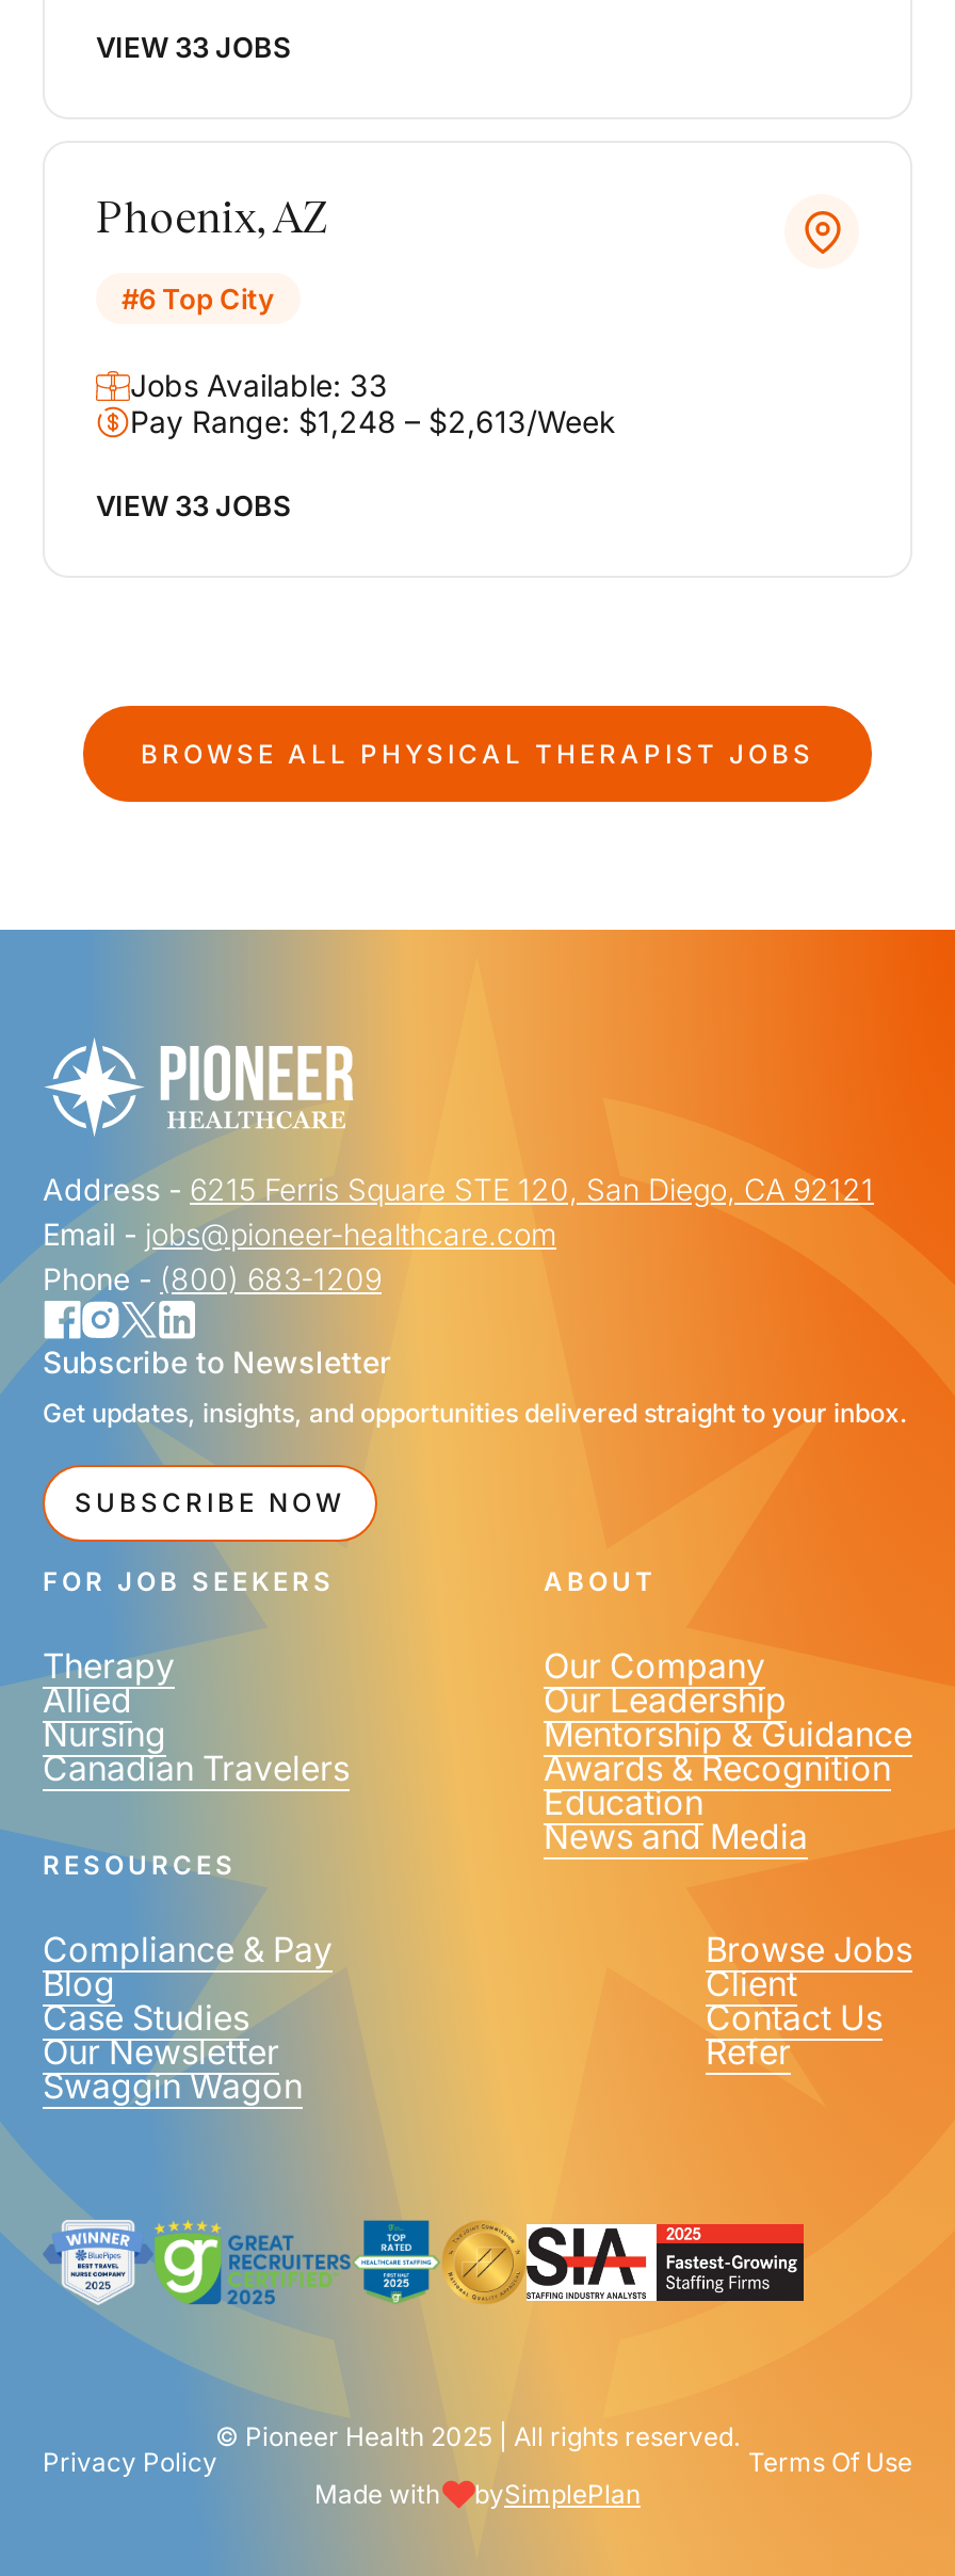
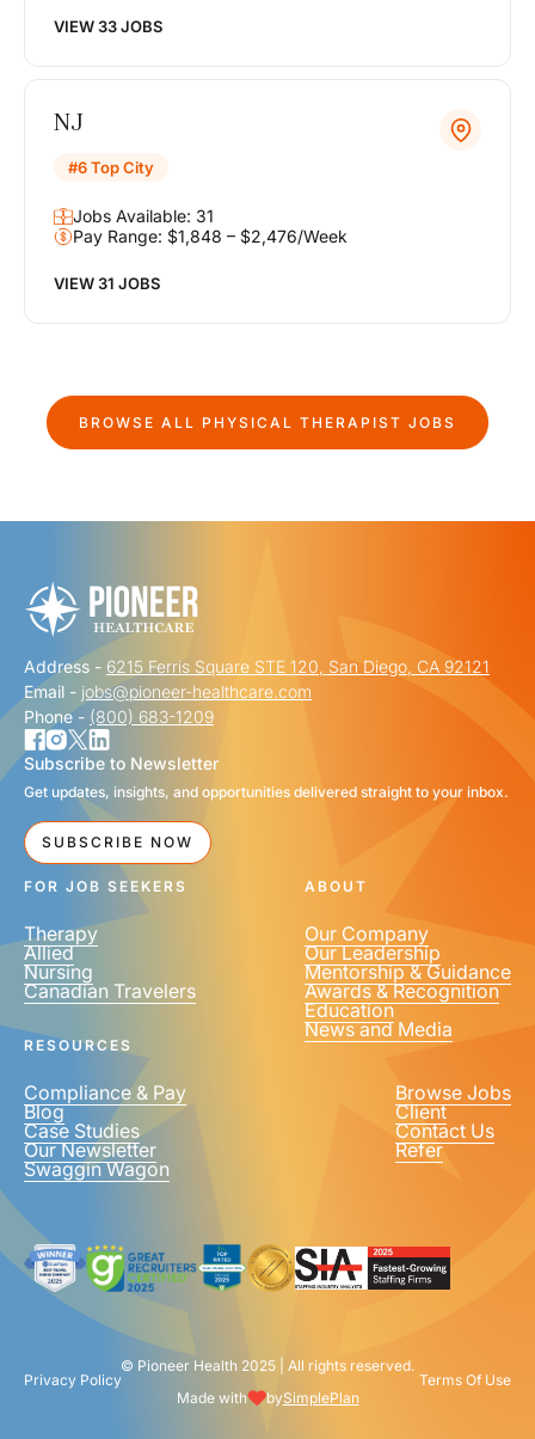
[96,192,328,241] Phoenix, AZ -> [54,108,84,135] NJ
[130,367,388,403] Jobs Available: 33 -> [73,206,214,226] Jobs Available: 31
[130,403,616,439] Pay Range: $1,248 – $2,613/Week -> [73,226,348,246] Pay Range: $1,848 – $2,476/Week
[96,488,290,522] VIEW 33 JOBS -> [54,274,160,293] VIEW 31 JOBS

